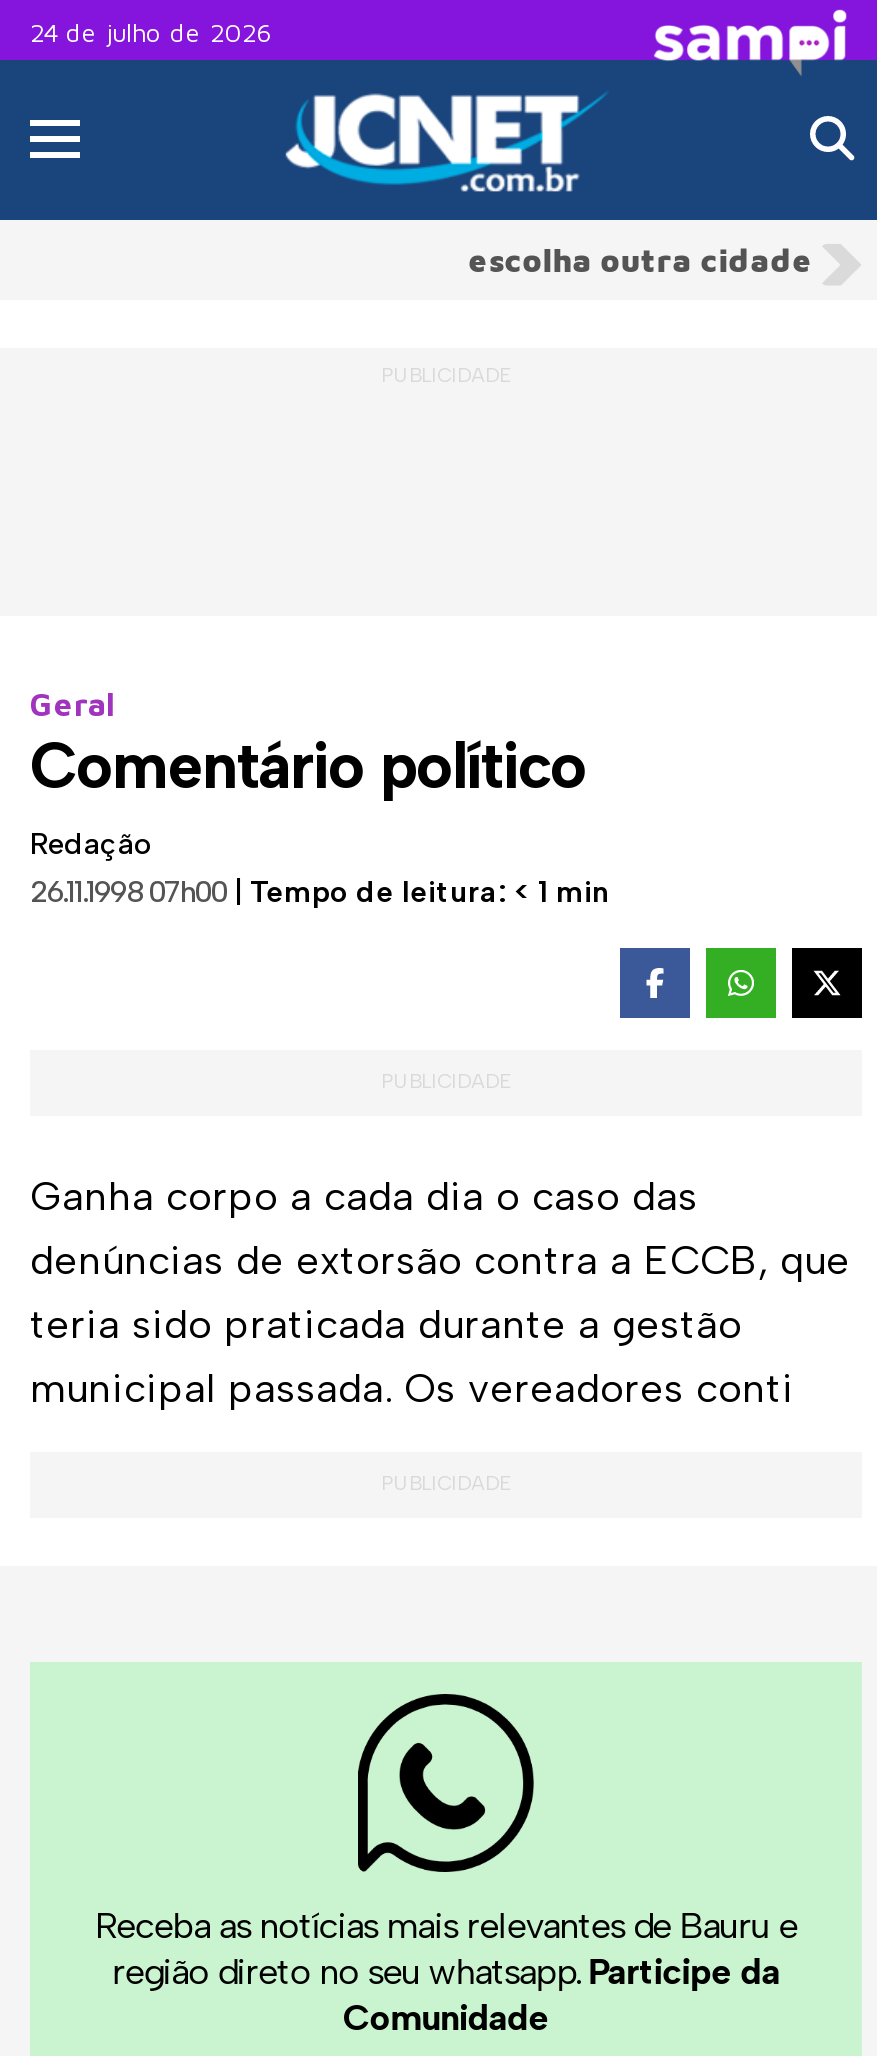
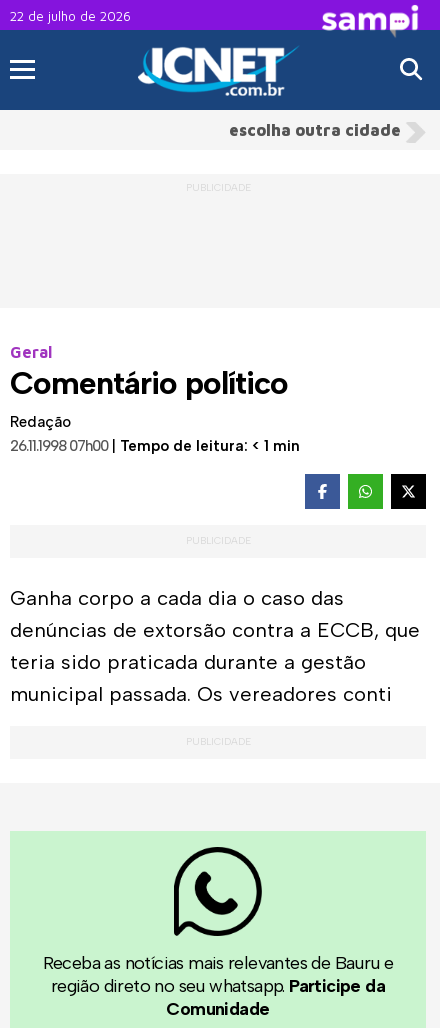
[30,16,272,48] 24 de julho de 2026 -> [10,8,131,24] 22 de julho de 2026

